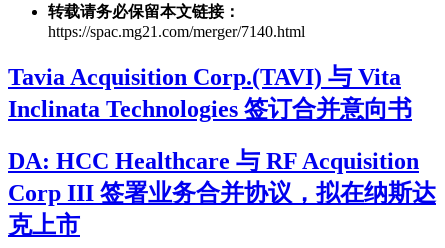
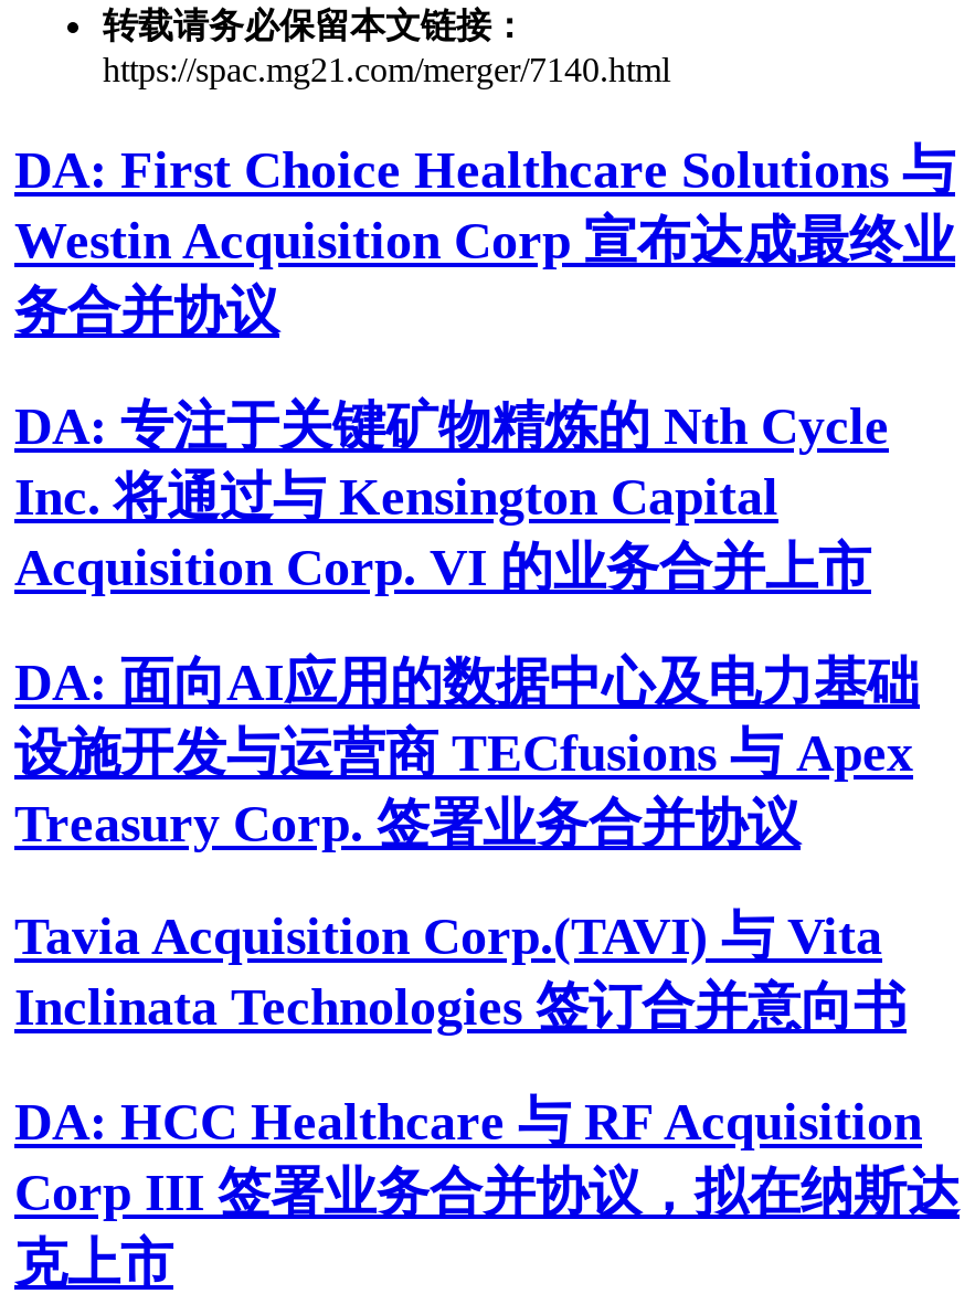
none -> [14,141,955,851] DA: First Choice Healthcare Solutions 与 | Westin Acquisition Corp 宣布达成最终业 | 务合并协议 | DA: 专注于关键矿物精炼的 Nth Cycle | Inc. 将通过与 Kensington Capital | Acquisition Corp. VI 的业务合并上市 | DA: 面向AI应用的数据中心及电力基础 | 设施开发与运营商 TECfusions 与 Apex | Treasury Corp. 签署业务合并协议

